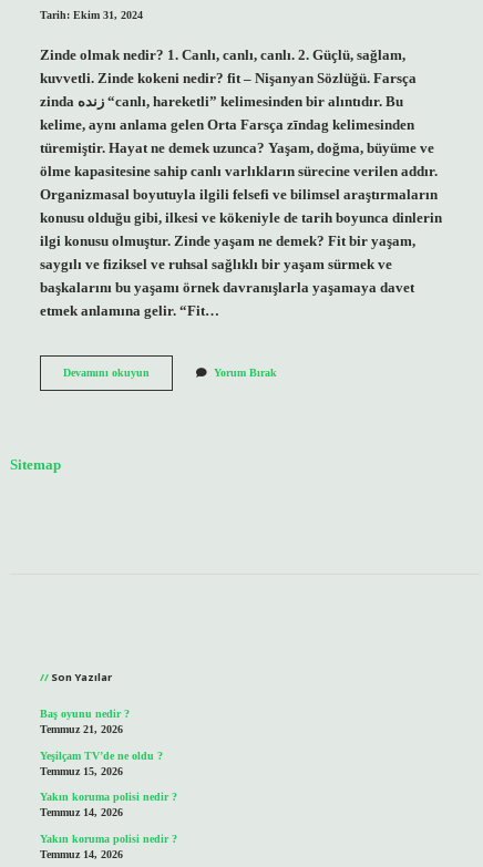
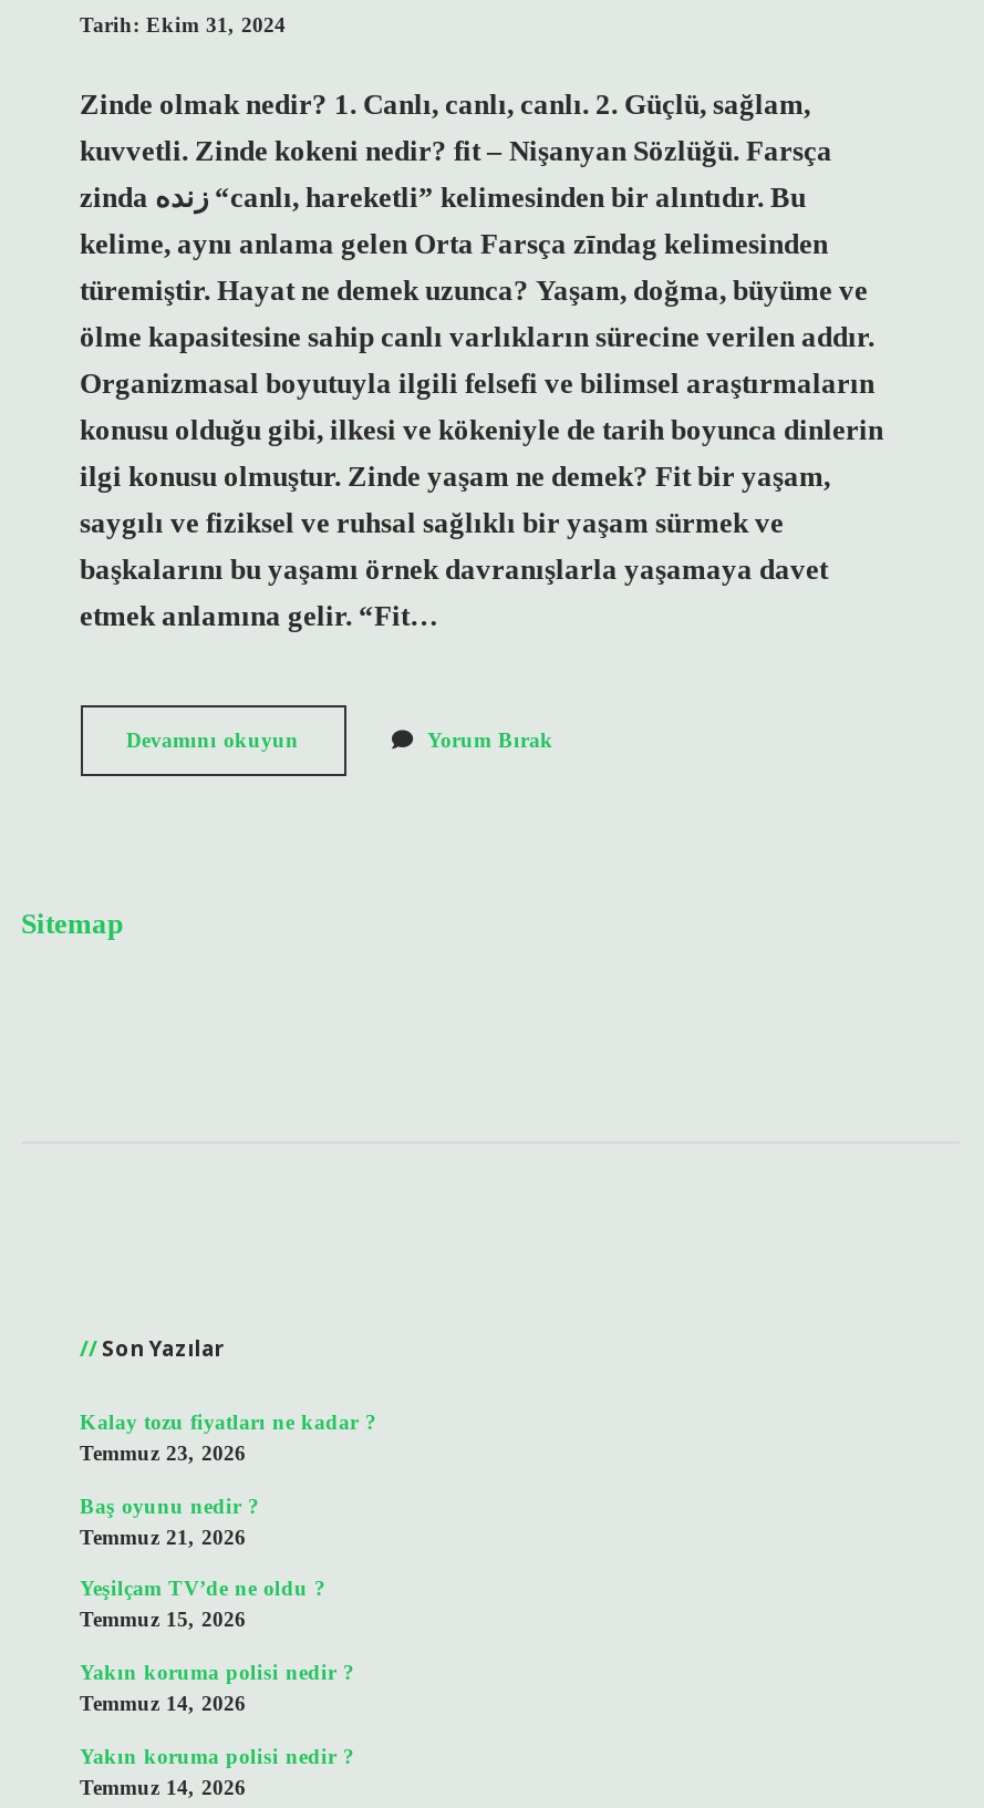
none -> [80,1410,376,1465] Kalay tozu fiyatları ne kadar ? | Temmuz 23, 2026

